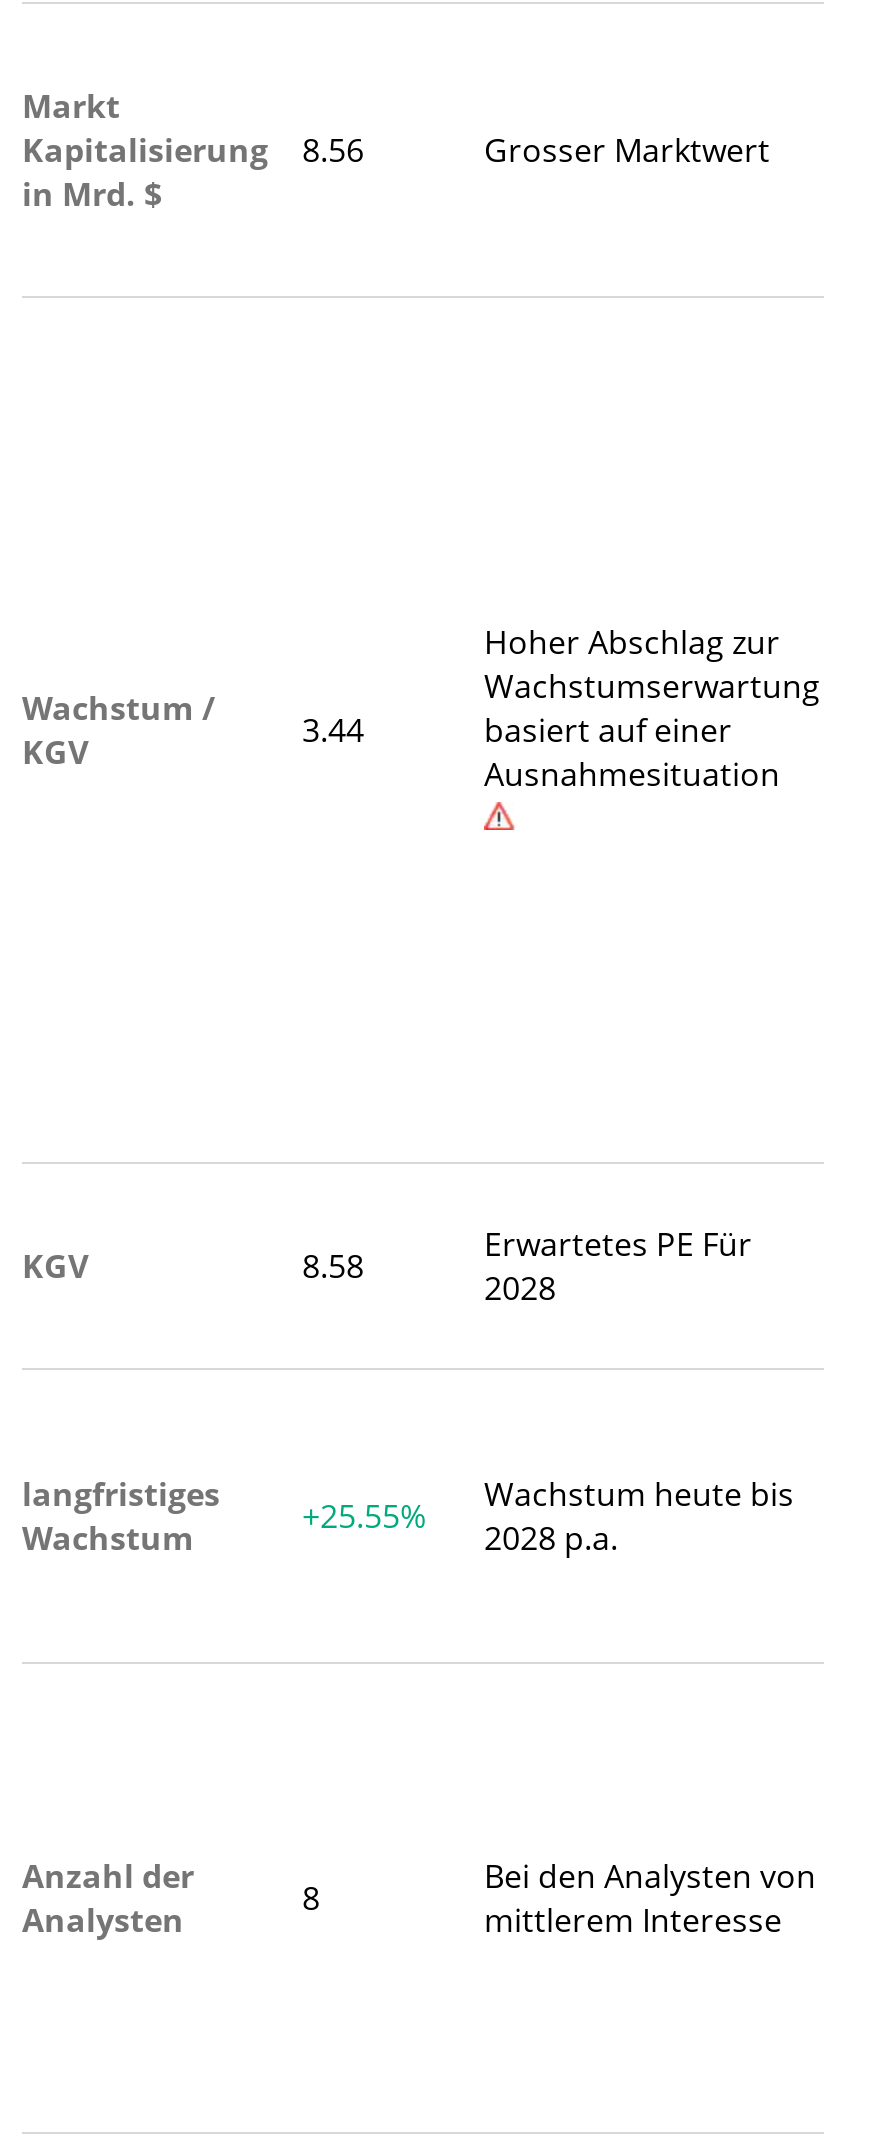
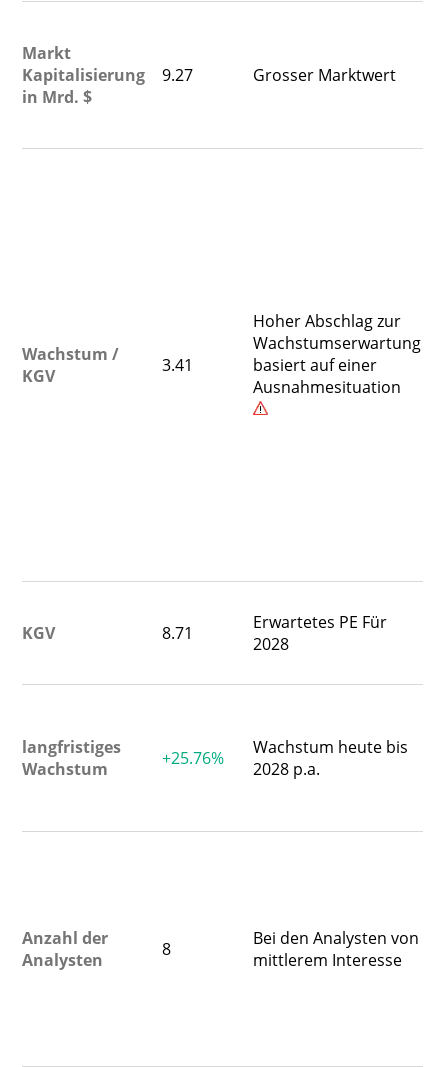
[22,128,364,172] Kapitalisierung 8.56 -> [22,64,193,86] Kapitalisierung 9.27
[22,686,364,752] Wachstum / 3.44 -> [22,343,193,376] Wachstum / 3.41
[302,1244,364,1288] 8.58 -> [162,622,193,644] 8.71
[302,1494,426,1538] +25.55% -> [162,747,224,769] +25.76%

